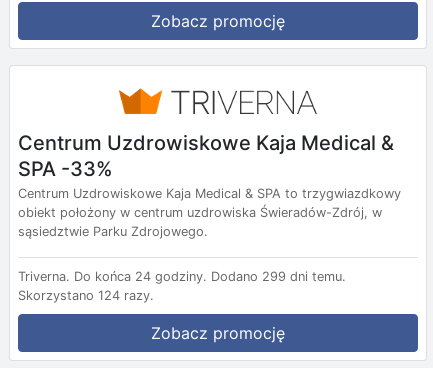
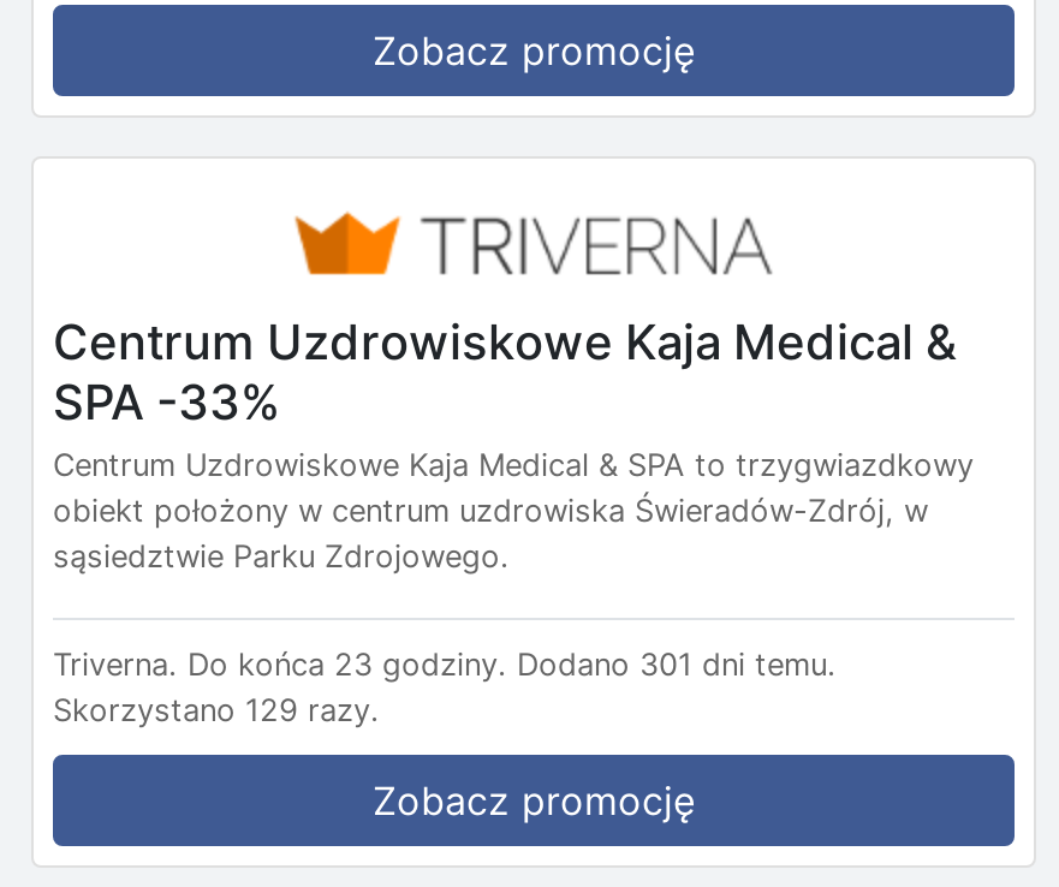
[18,269,346,284] Triverna. Do końca 24 godziny. Dodano 299 dni temu. -> [53,645,837,681] Triverna. Do końca 23 godziny. Dodano 301 dni temu.
[18,288,154,303] Skorzystano 124 razy. -> [53,691,380,727] Skorzystano 129 razy.

